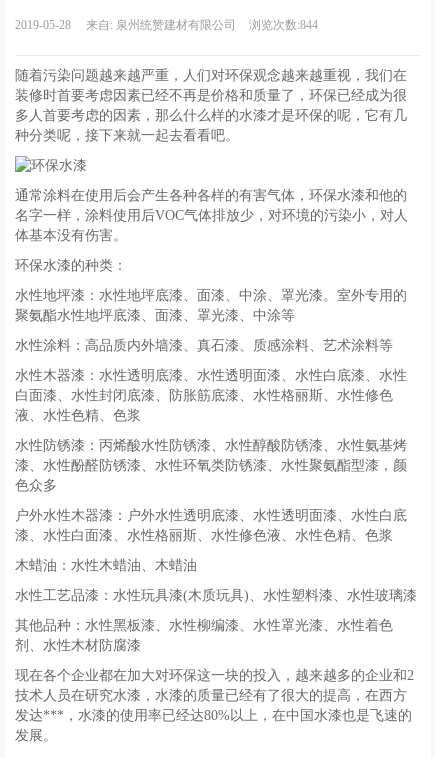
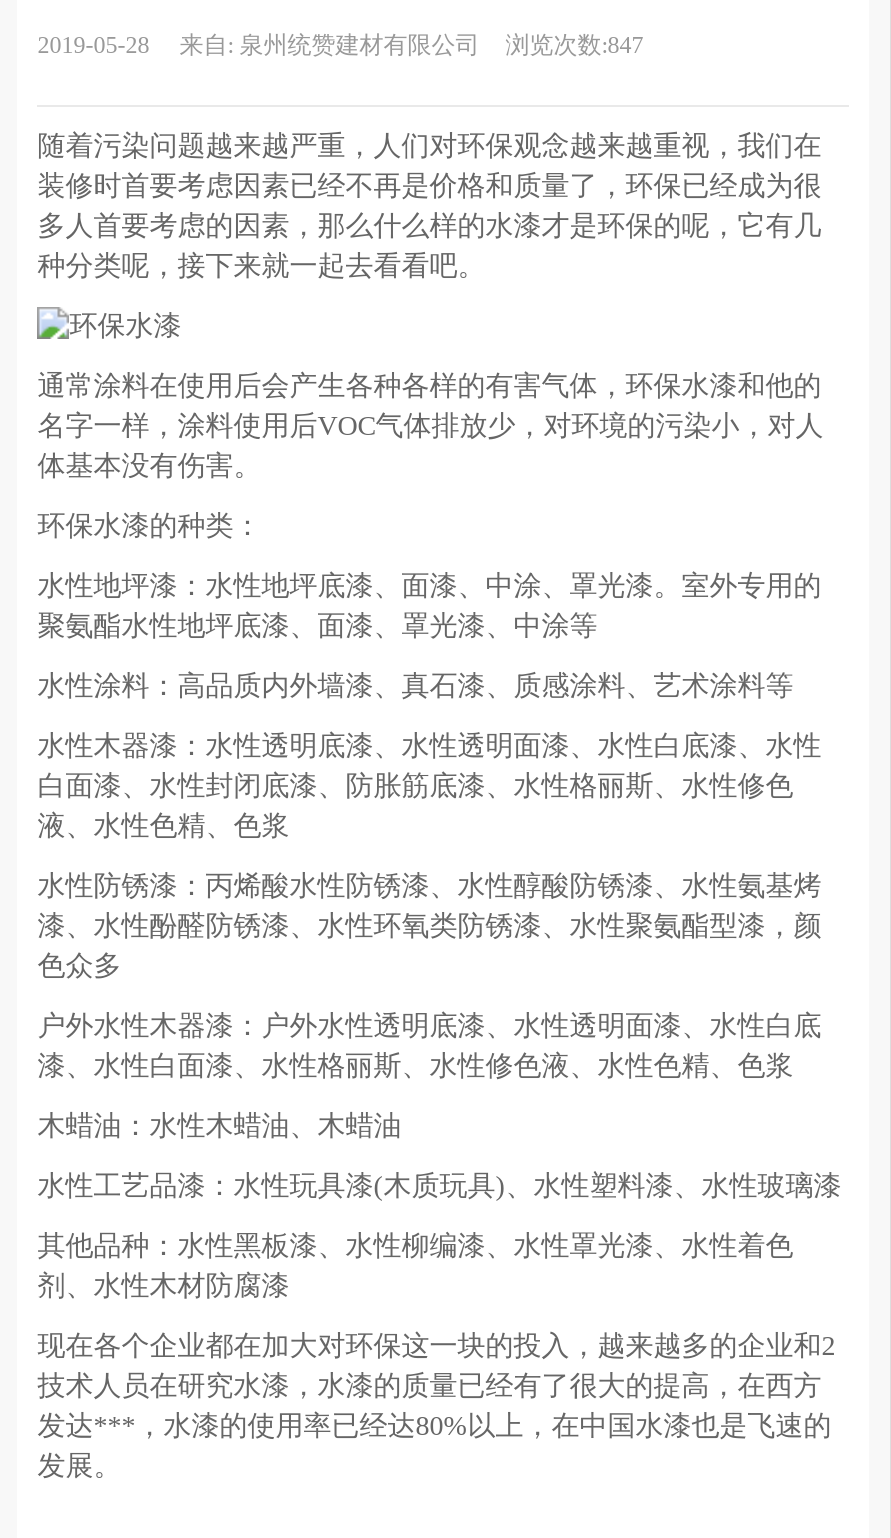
[15,18,318,32] 2019-05-28 来自:泉州统赞建材有限公司 浏览次数:844 -> [37,31,643,59] 2019-05-28 来自:泉州统赞建材有限公司 浏览次数:847

